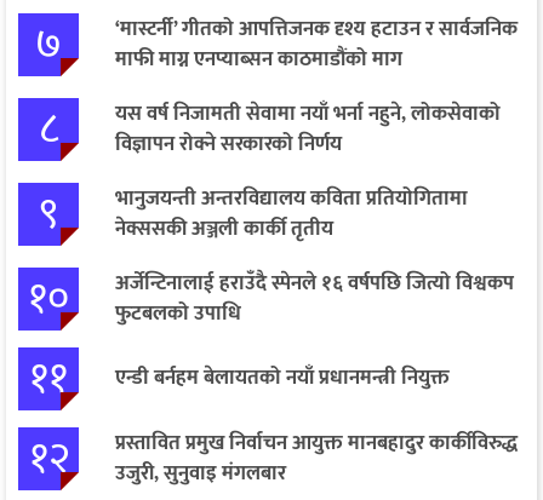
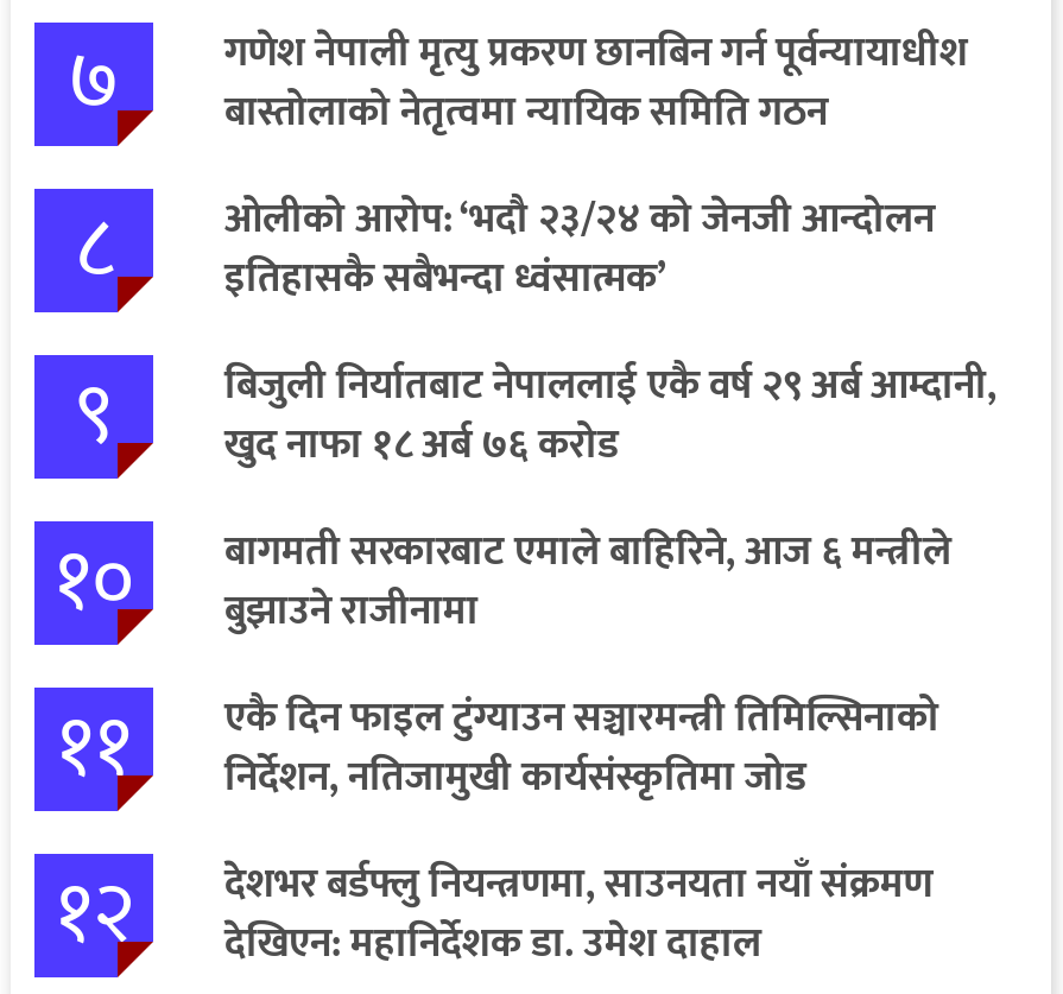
[115,12,518,76] ‘मास्टर्नी’ गीतको आपत्तिजनक दृश्य हटाउन र सार्वजनिक | माफी माग्न एनप्याब्सन काठमाडौंको माग -> [224,19,968,145] गणेश नेपाली मृत्यु प्रकरण छानबिन गर्न पूर्वन्यायाधीश | बास्तोलाको नेतृत्वमा न्यायिक समिति गठन
[115,96,501,160] यस वर्ष निजामती सेवामा नयाँ भर्ना नहुने, लोकसेवाको | विज्ञापन रोक्ने सरकारको निर्णय -> [224,185,935,311] ओलीको आरोप: ‘भदौ २३/२४ को जेनजी आन्दोलन | इतिहासकै सबैभन्दा ध्वंसात्मक’
[115,181,468,245] भानुजयन्ती अन्तरविद्यालय कविता प्रतियोगितामा | नेक्ससकी अञ्जली कार्की तृतीय -> [224,352,996,477] बिजुली निर्यातबाट नेपाललाई एकै वर्ष २९ अर्ब आम्दानी, | खुद नाफा १८ अर्ब ७६ करोड
[115,266,514,330] अर्जेन्टिनालाई हराउँदै स्पेनले १६ वर्षपछि जित्यो विश्वकप | फुटबलको उपाधि -> [224,518,951,644] बागमती सरकारबाट एमाले बाहिरिने, आज ६ मन्त्रीले | बुझाउने राजीनामा
[115,361,450,395] एन्डी बर्नहम बेलायतको नयाँ प्रधानमन्त्री नियुक्त -> [224,684,939,810] एकै दिन फाइल टुंग्याउन सञ्चारमन्त्री तिमिल्सिनाको | निर्देशन, नतिजामुखी कार्यसंस्कृतिमा जोड
[115,426,518,490] प्रस्तावित प्रमुख निर्वाचन आयुक्त मानबहादुर कार्कीविरुद्ध | उजुरी, सुनुवाइ मंगलबार -> [224,850,932,976] देशभर बर्डफ्लु नियन्त्रणमा, साउनयता नयाँ संक्रमण | देखिएन: महानिर्देशक डा. उमेश दाहाल

